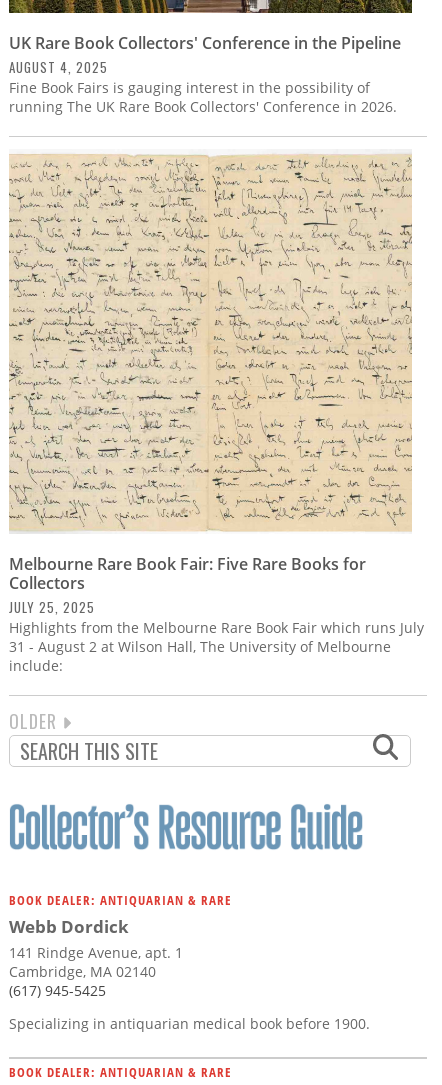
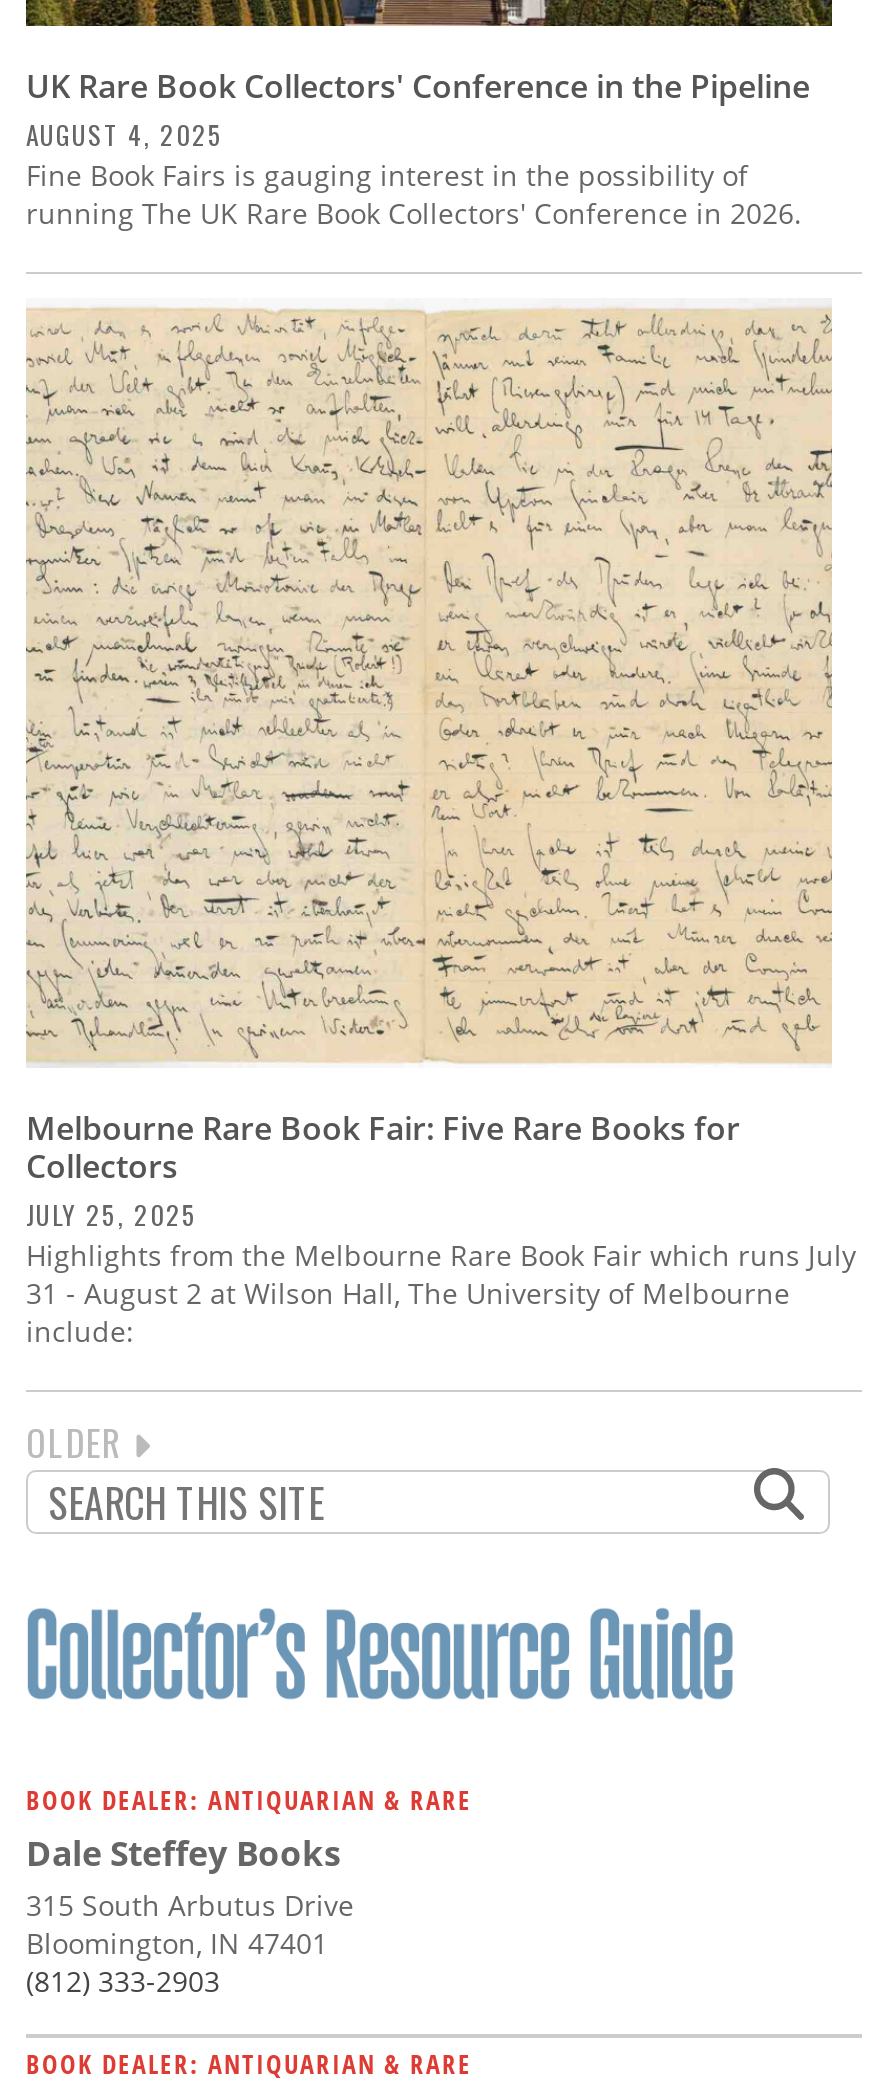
[9,915,370,1033] Webb Dordick | 141 Rindge Avenue, apt. 1 | Cambridge, MA 02140 | (617) 945-5425 | Specializing in antiquarian medical book before 1900. -> [26,1831,354,2001] Dale Steffey Books | 315 South Arbutus Drive | Bloomington, IN 47401 | (812) 333-2903

